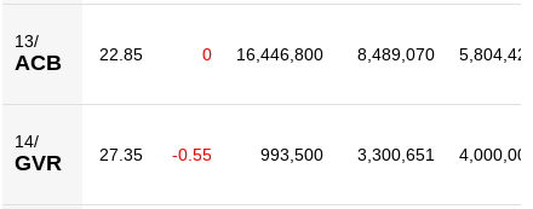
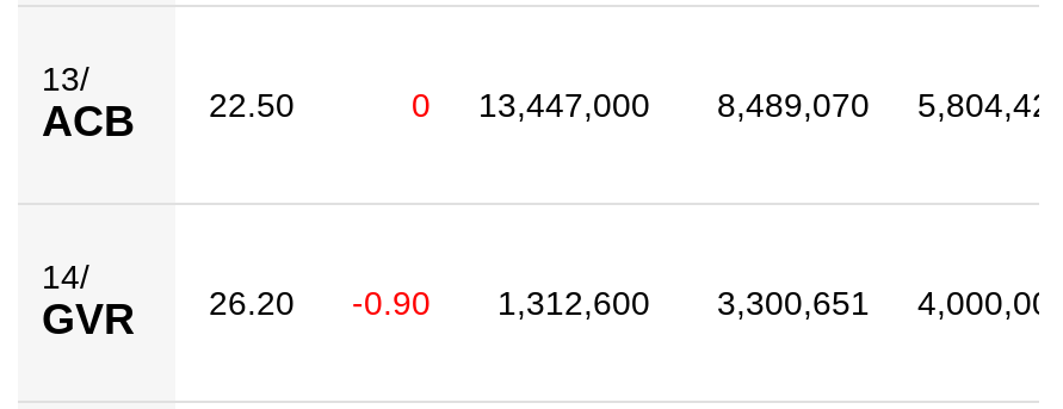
[15,45,143,75] ACB 22.85 -> [42,86,295,146] ACB 22.50
[236,45,323,64] 16,446,800 -> [478,86,650,124] 13,447,000
[99,145,143,165] 27.35 -> [209,284,295,322] 26.20
[172,145,212,165] -0.55 -> [352,284,431,322] -0.90
[260,145,323,165] 993,500 -> [497,284,650,322] 1,312,600

